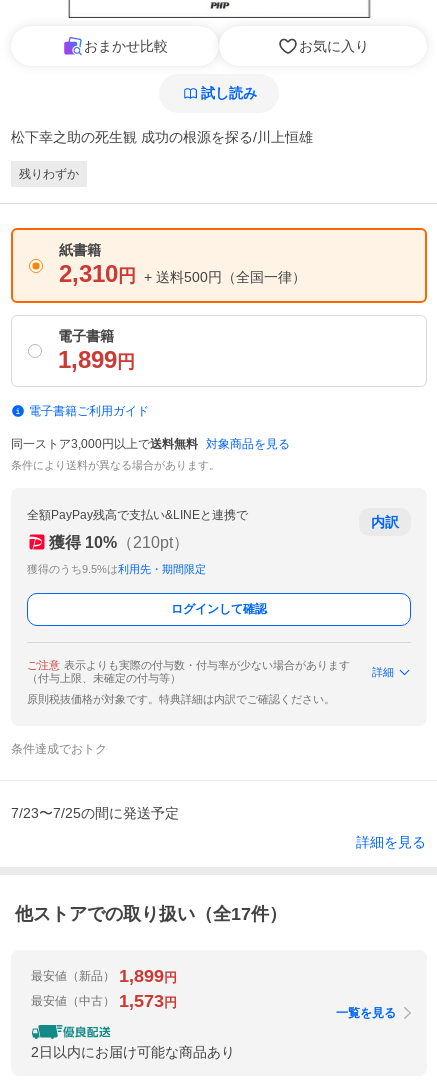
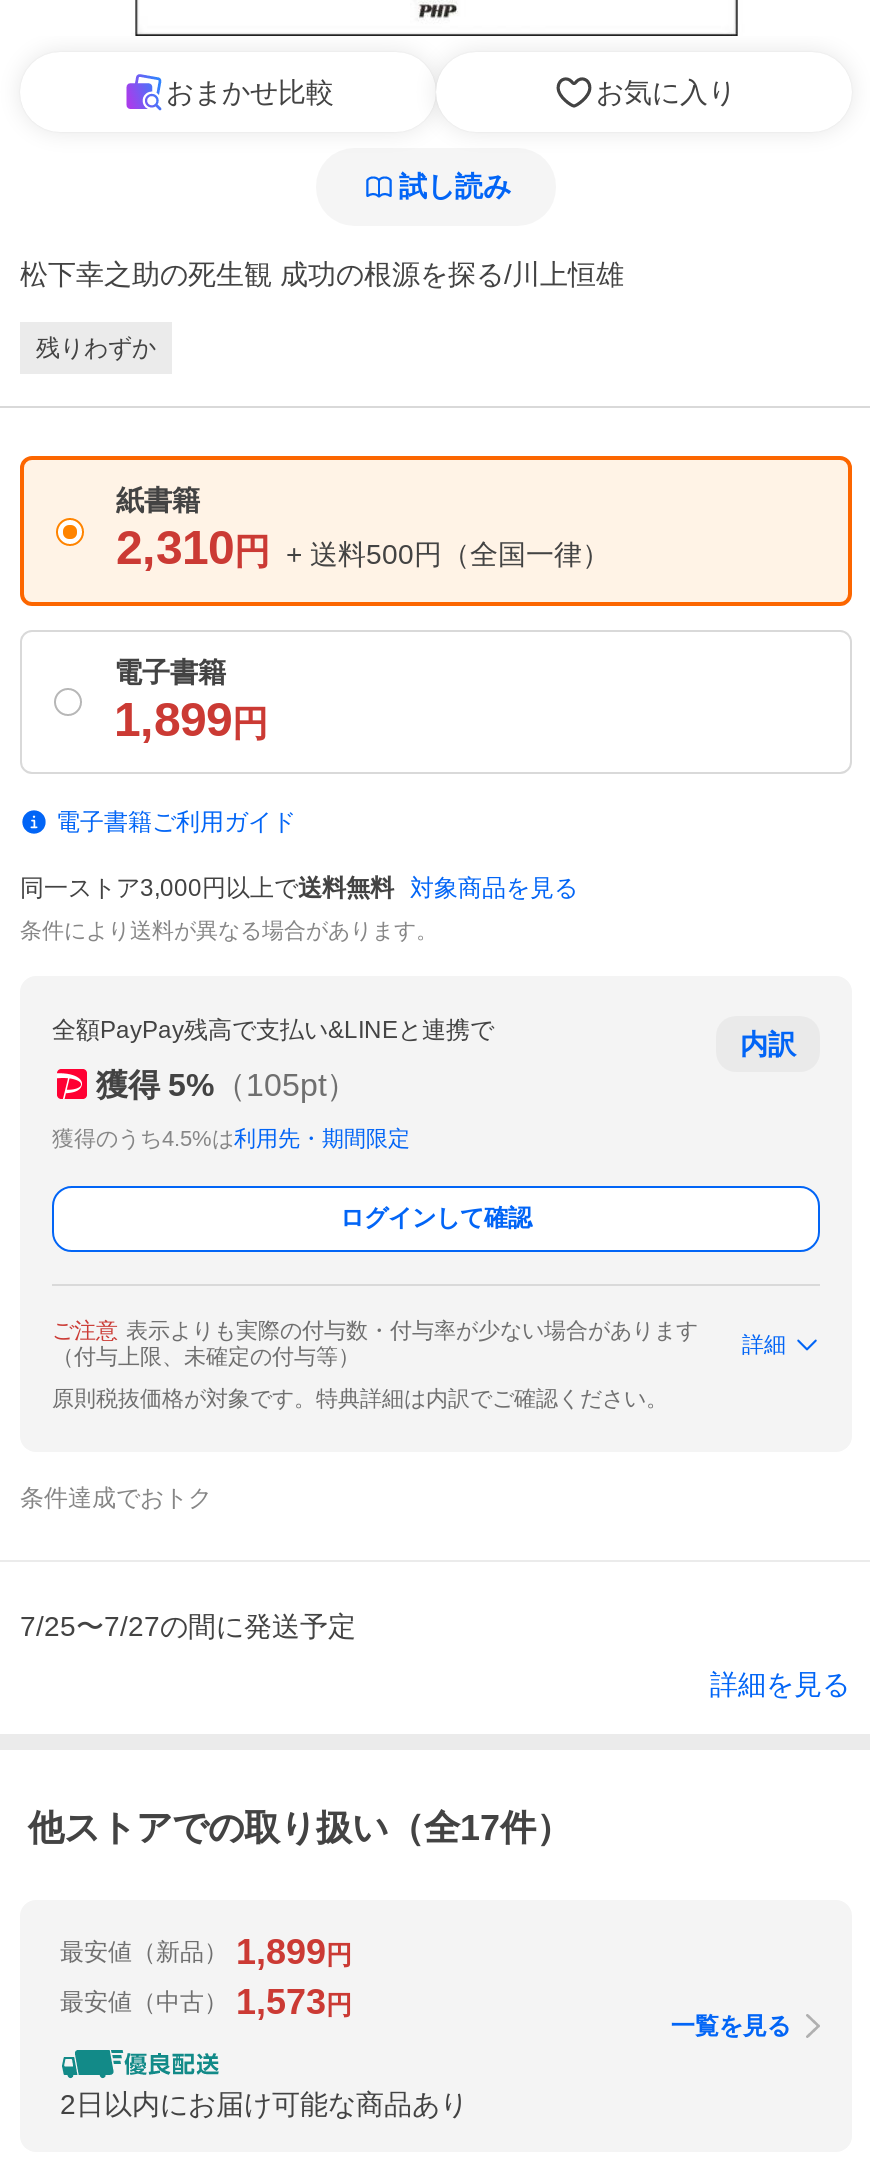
[49,533,189,550] 獲得 10%（210pt） -> [96,1067,358,1101] 獲得 5%（105pt）
[27,563,206,575] 獲得のうち9.5%は利用先・期間限定 -> [52,1126,410,1150] 獲得のうち4.5%は利用先・期間限定
[11,805,179,821] 7/23〜7/25の間に発送予定 -> [20,1610,356,1642] 7/25〜7/27の間に発送予定

